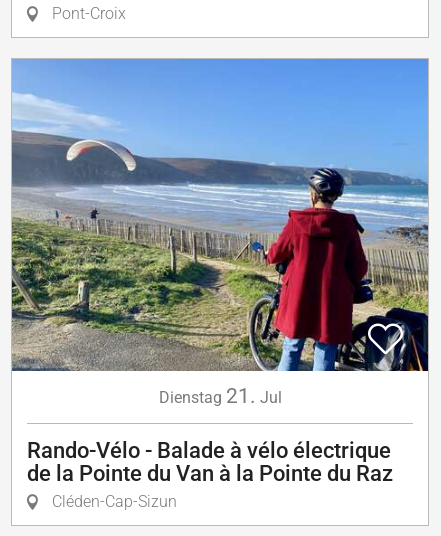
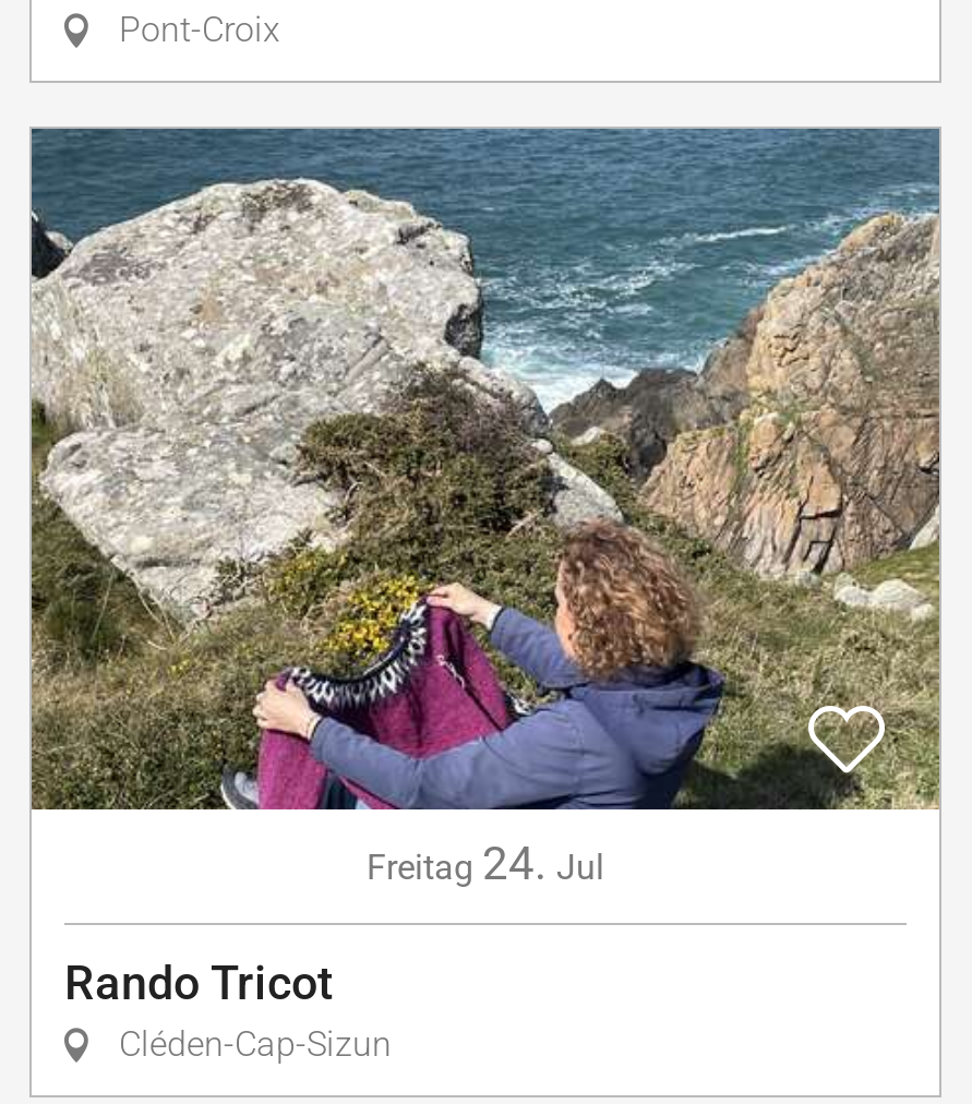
[11,58,429,408] [image] | Dienstag 21. Jul -> [29,127,941,890] [image] | Freitag 24. Jul
[27,438,393,486] Rando-Vélo - Balade à vélo électrique | de la Pointe du Van à la Pointe du Raz -> [64,956,333,1010] Rando Tricot

